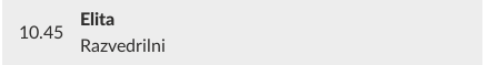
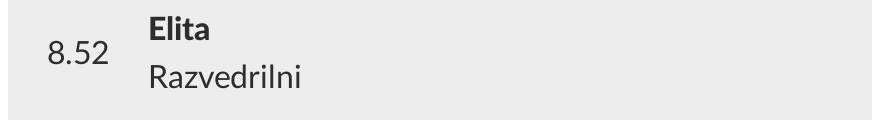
[19,24,63,42] 10.45 -> [47,38,109,70] 8.52

